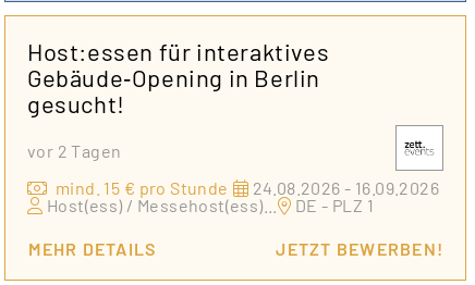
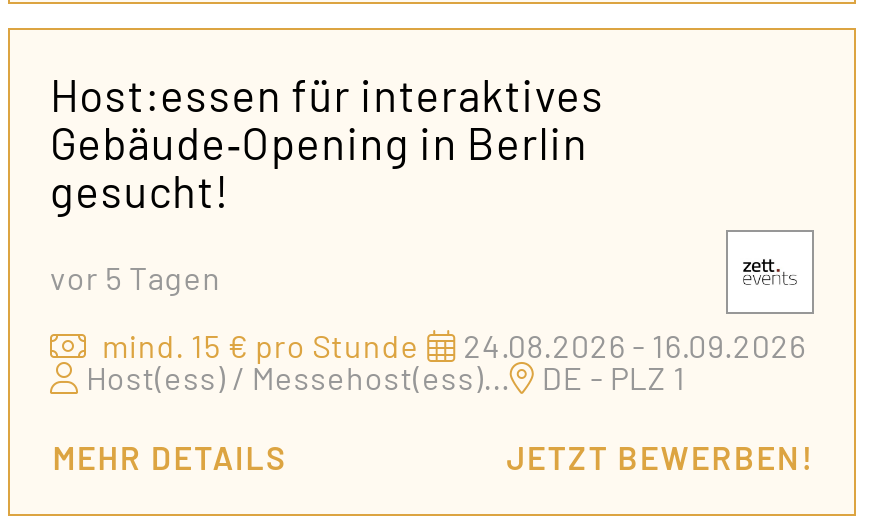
[27,140,121,160] vor 2 Tagen -> [50,257,221,295] vor 5 Tagen

